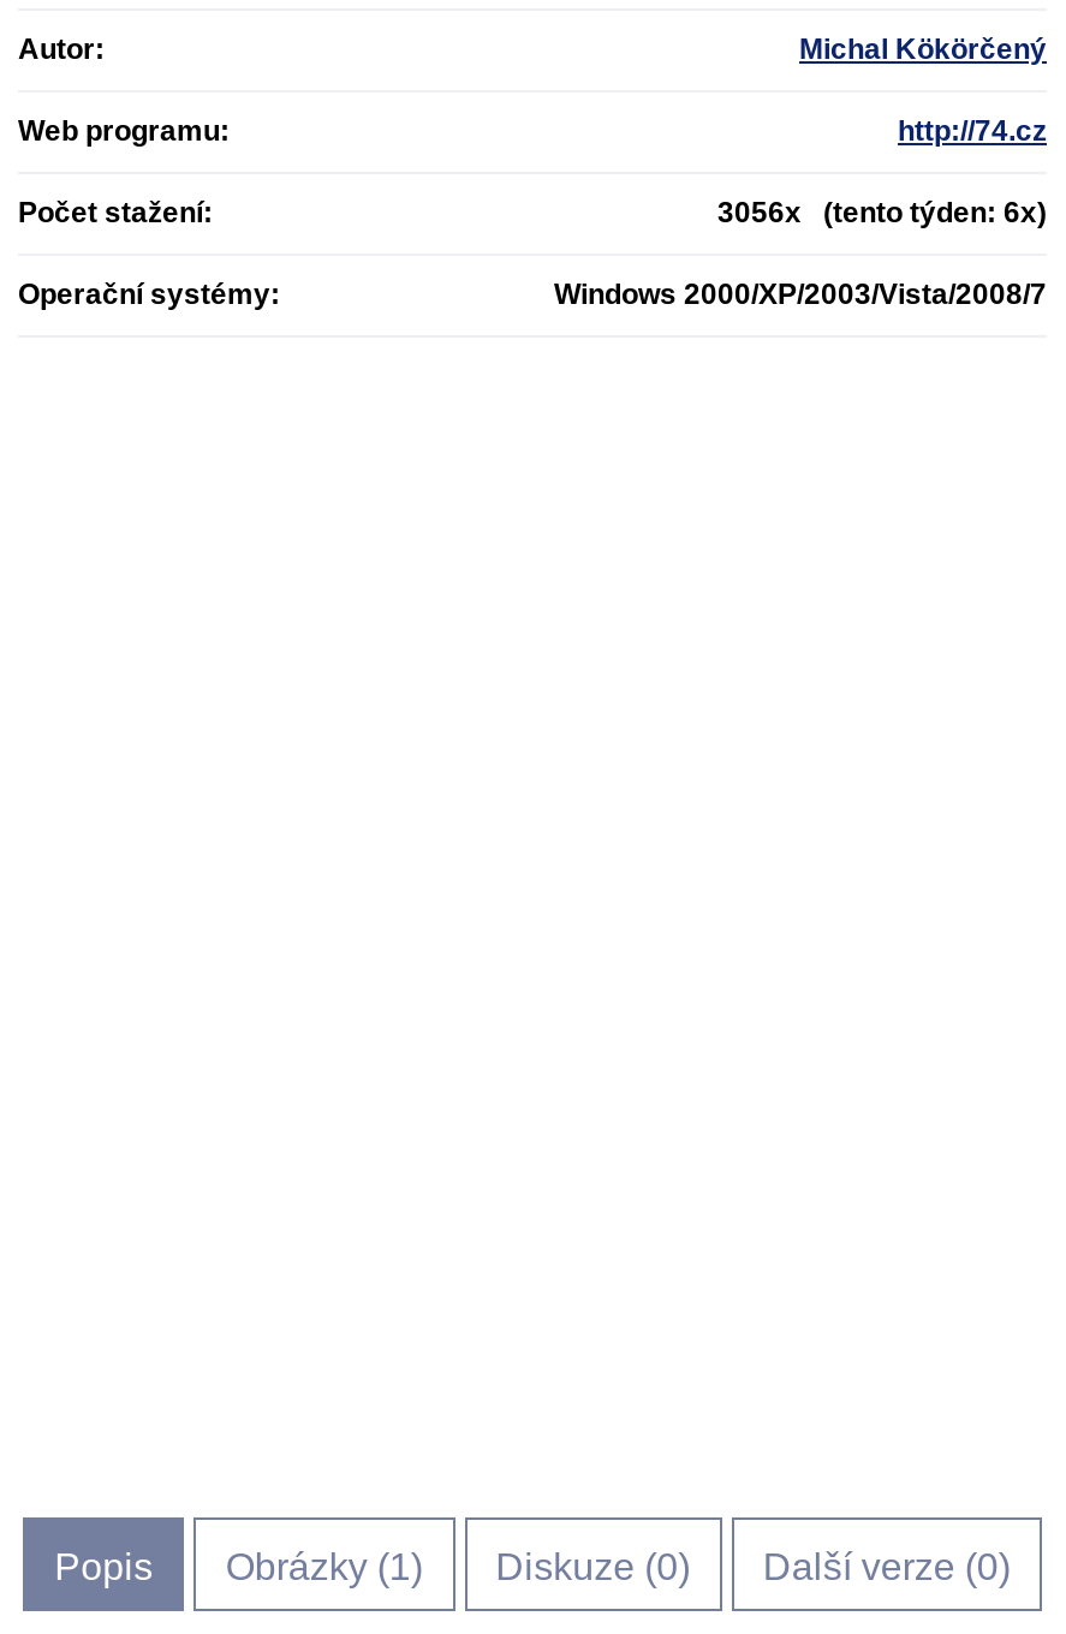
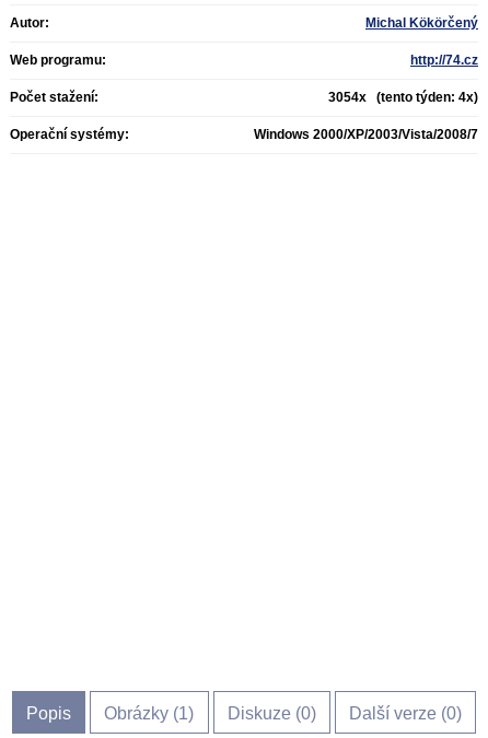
[717,196,1047,229] 3056x (tento týden: 6x) -> [328,90,478,105] 3054x (tento týden: 4x)

